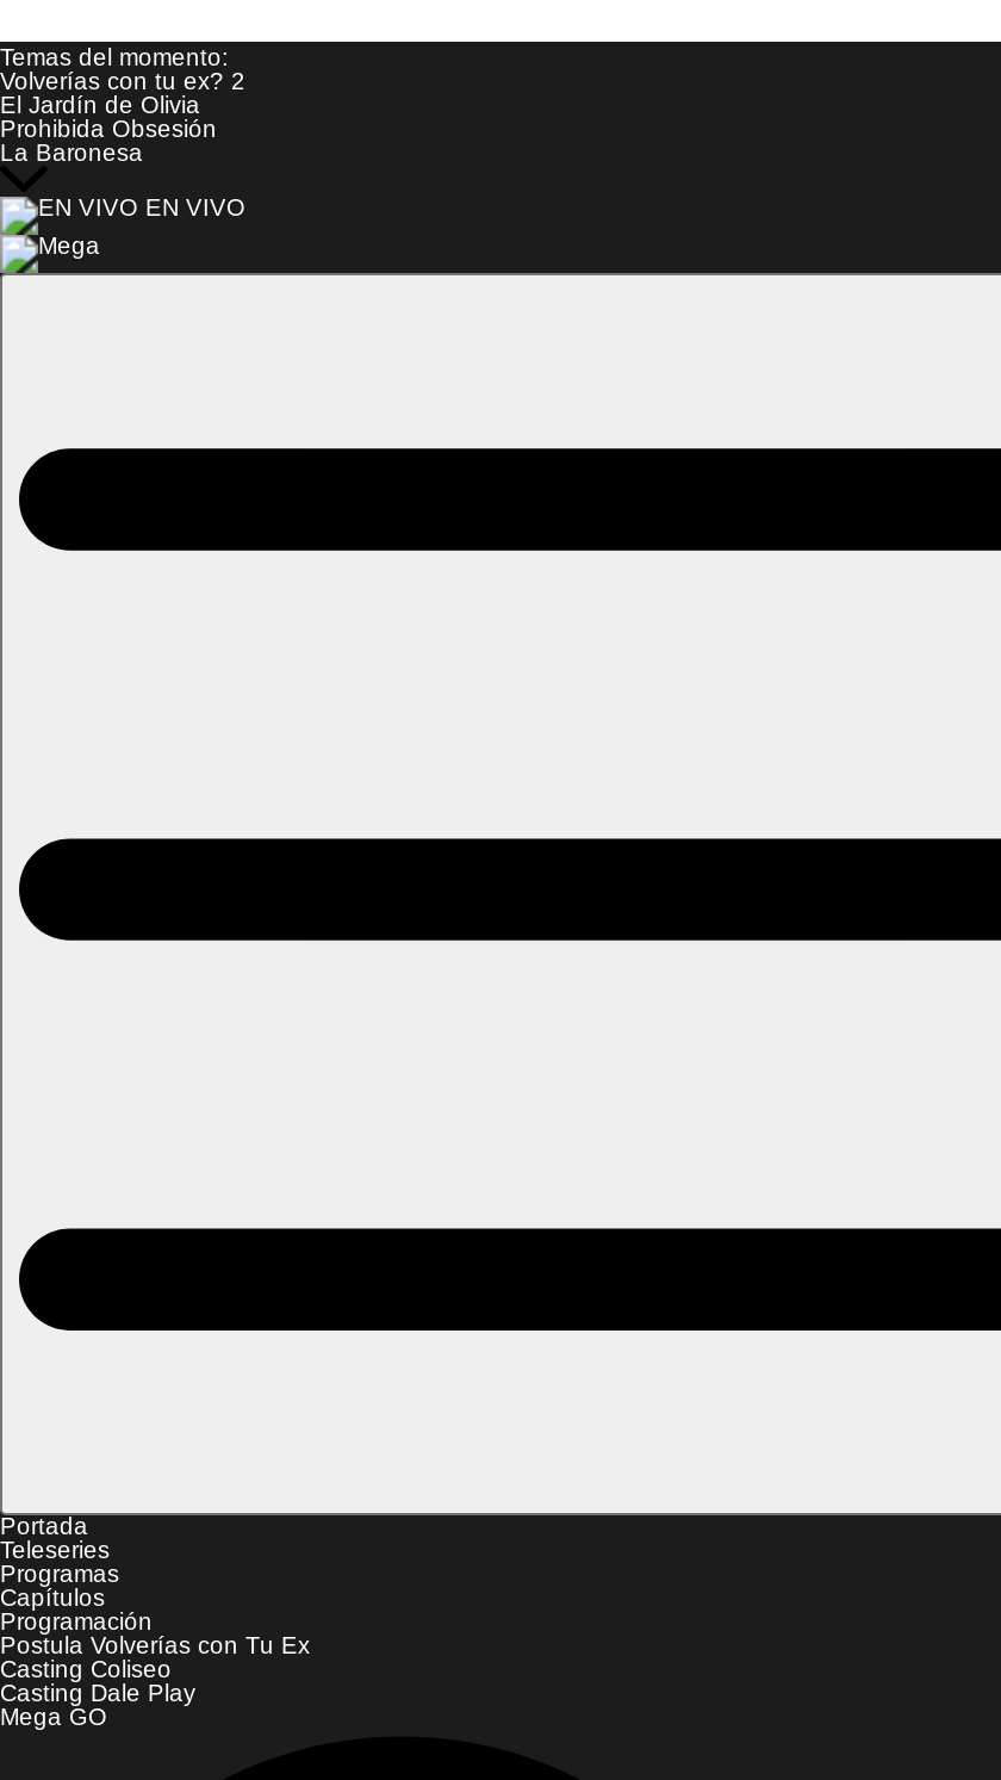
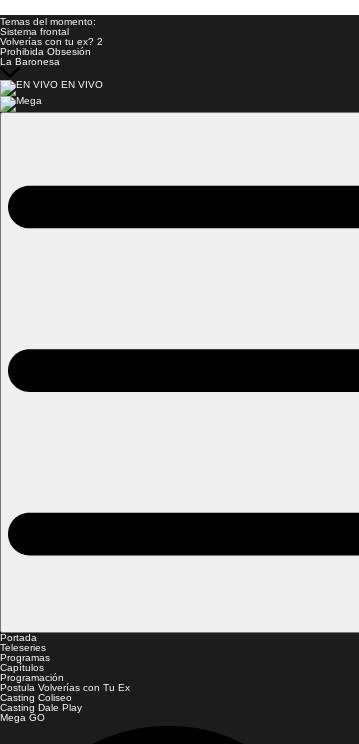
none -> [0,26,69,37] Sistema frontal
[0,92,200,118] El Jardín de Olivia -> none

